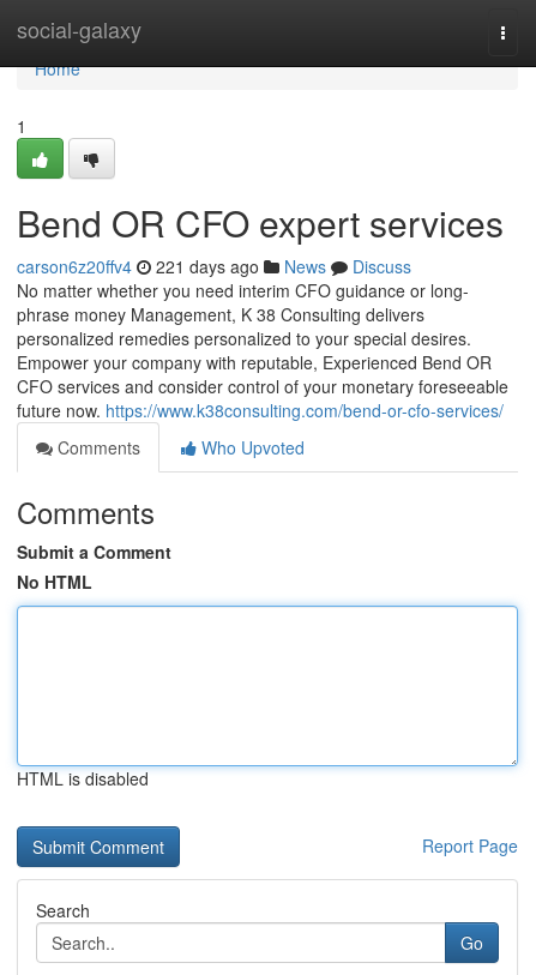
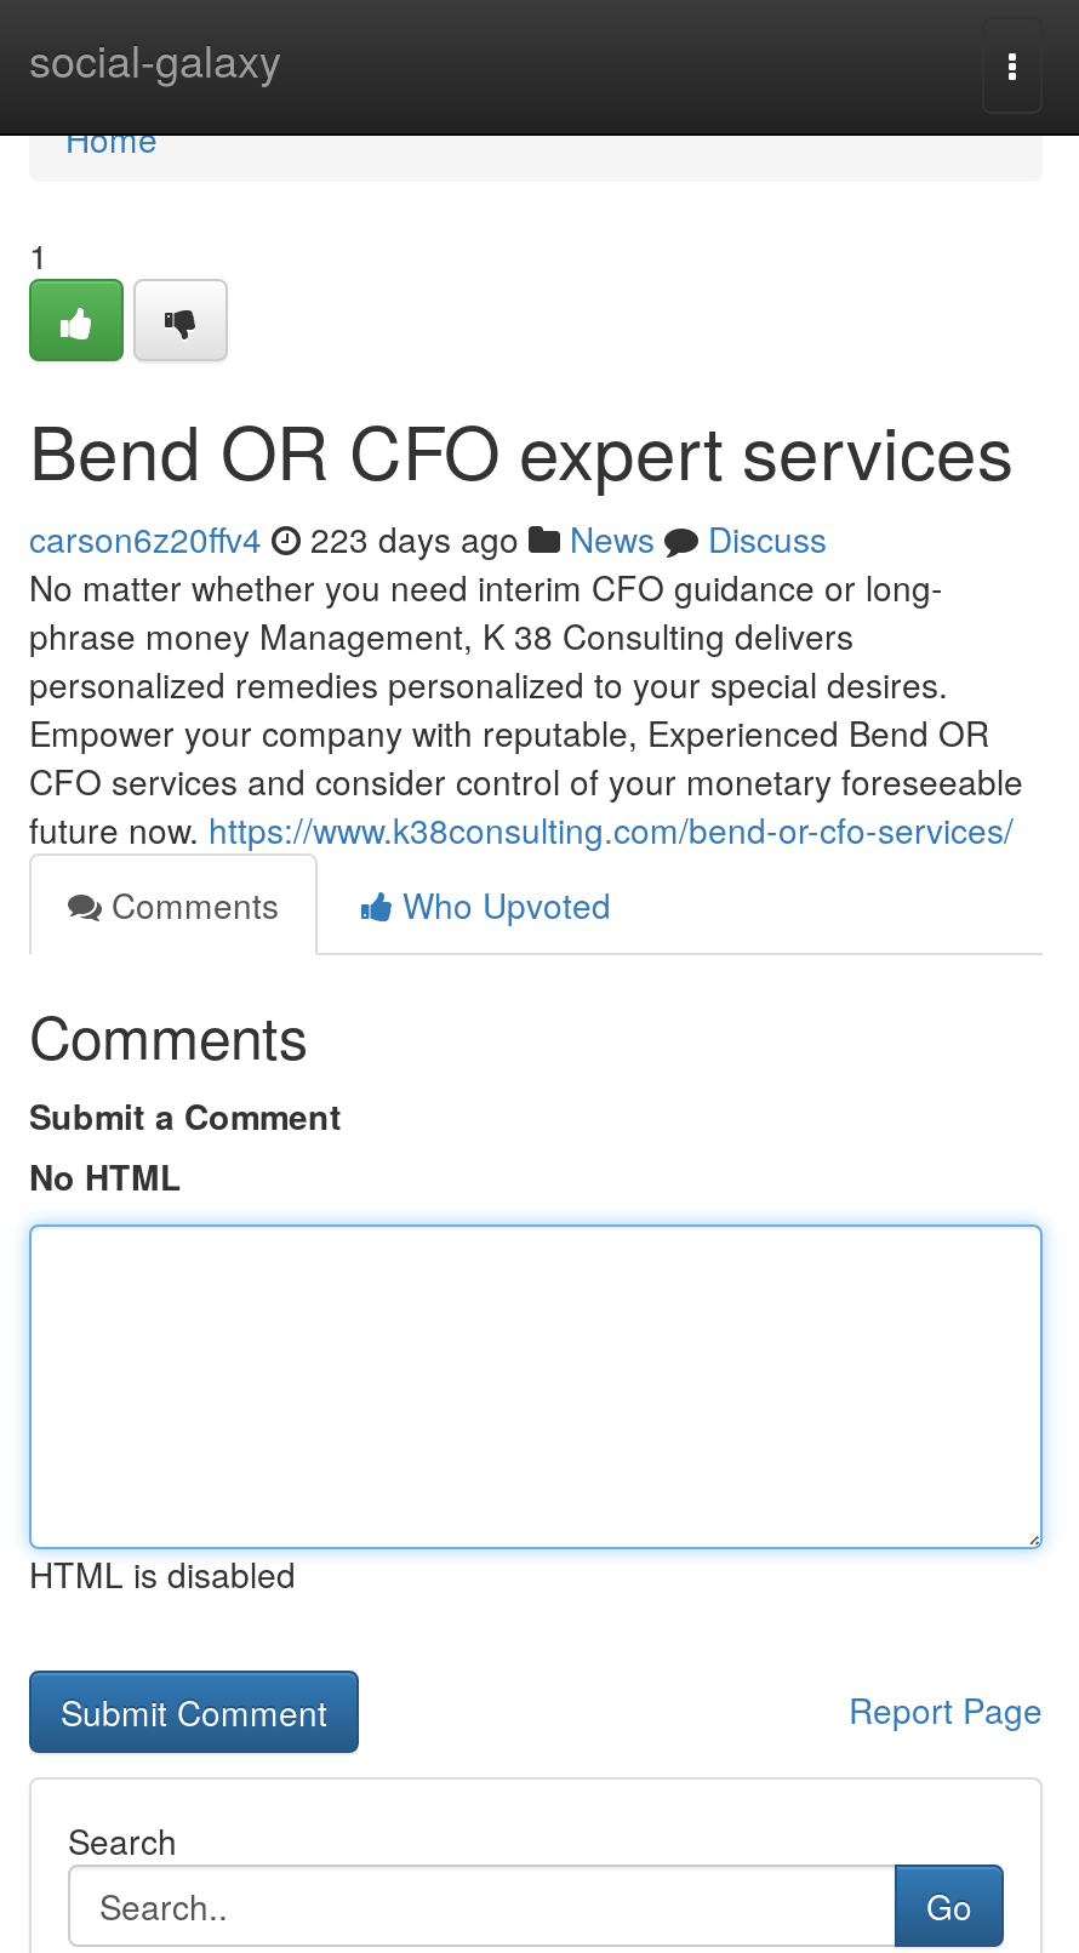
[17,254,411,278] carson6z20ffv4 221 days ago News Discuss -> [29,514,827,563] carson6z20ffv4 223 days ago News Discuss

